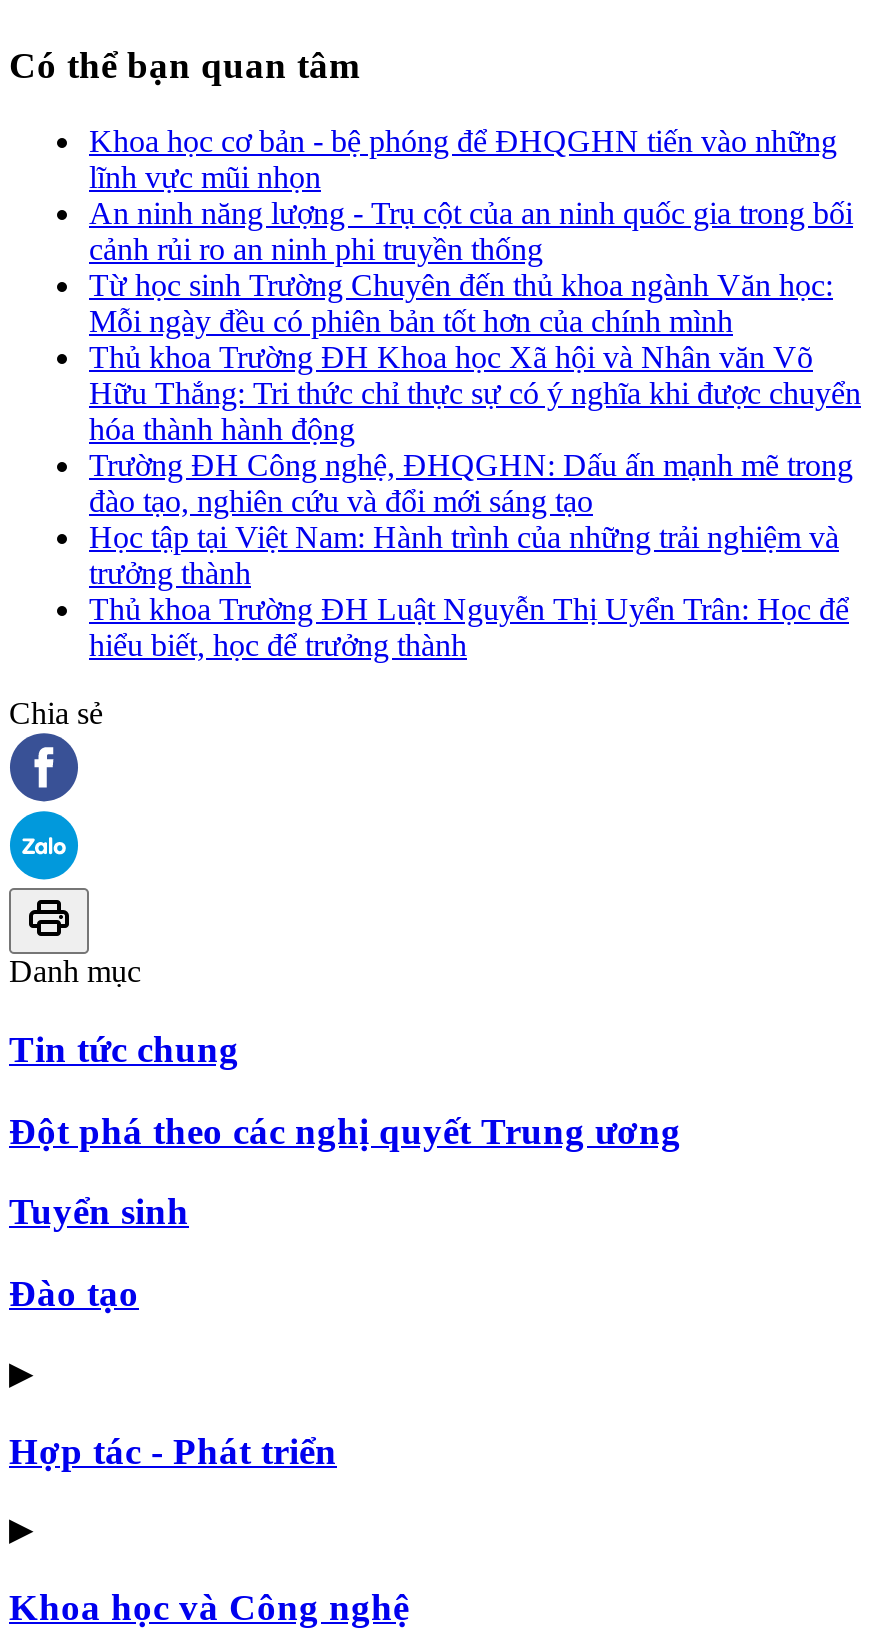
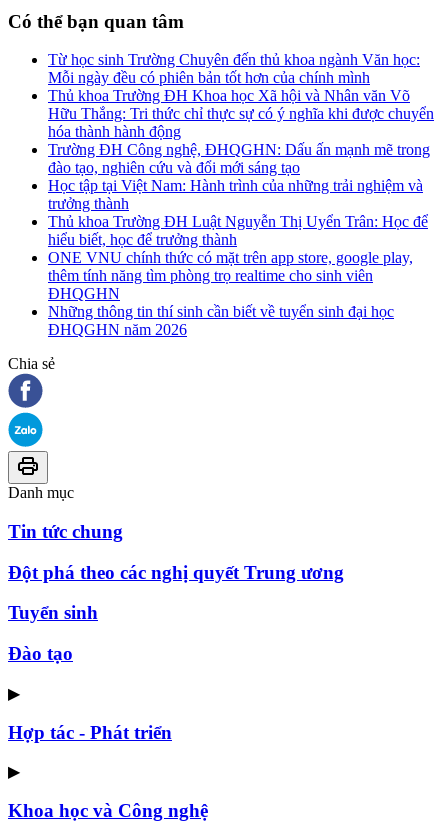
[89,124,853,266] Khoa học cơ bản - bệ phóng để ĐHQGHN tiến vào những | lĩnh vực mũi nhọn | An ninh năng lượng - Trụ cột của an ninh quốc gia trong bối | cảnh rủi ro an ninh phi truyền thống -> none
moved [89,268,861,662] -> [48,51,434,248]: Từ học sinh Trường Chuyên đến thủ khoa ngành Văn học: | Mỗi ngày đều có phiên bản tốt hơn của chính mình | Thủ khoa Trường ĐH Khoa học Xã hội và Nhân văn Võ | ... | Thủ khoa Trường ĐH Luật Nguyễn Thị Uyển Trân: Học để | hiểu biết, học để trưởng thành
none -> [48,249,413,338] ONE VNU chính thức có mặt trên app store, google play, | thêm tính năng tìm phòng trọ realtime cho sinh viên | ĐHQGHN | Những thông tin thí sinh cần biết về tuyển sinh đại học | ĐHQGHN năm 2026

